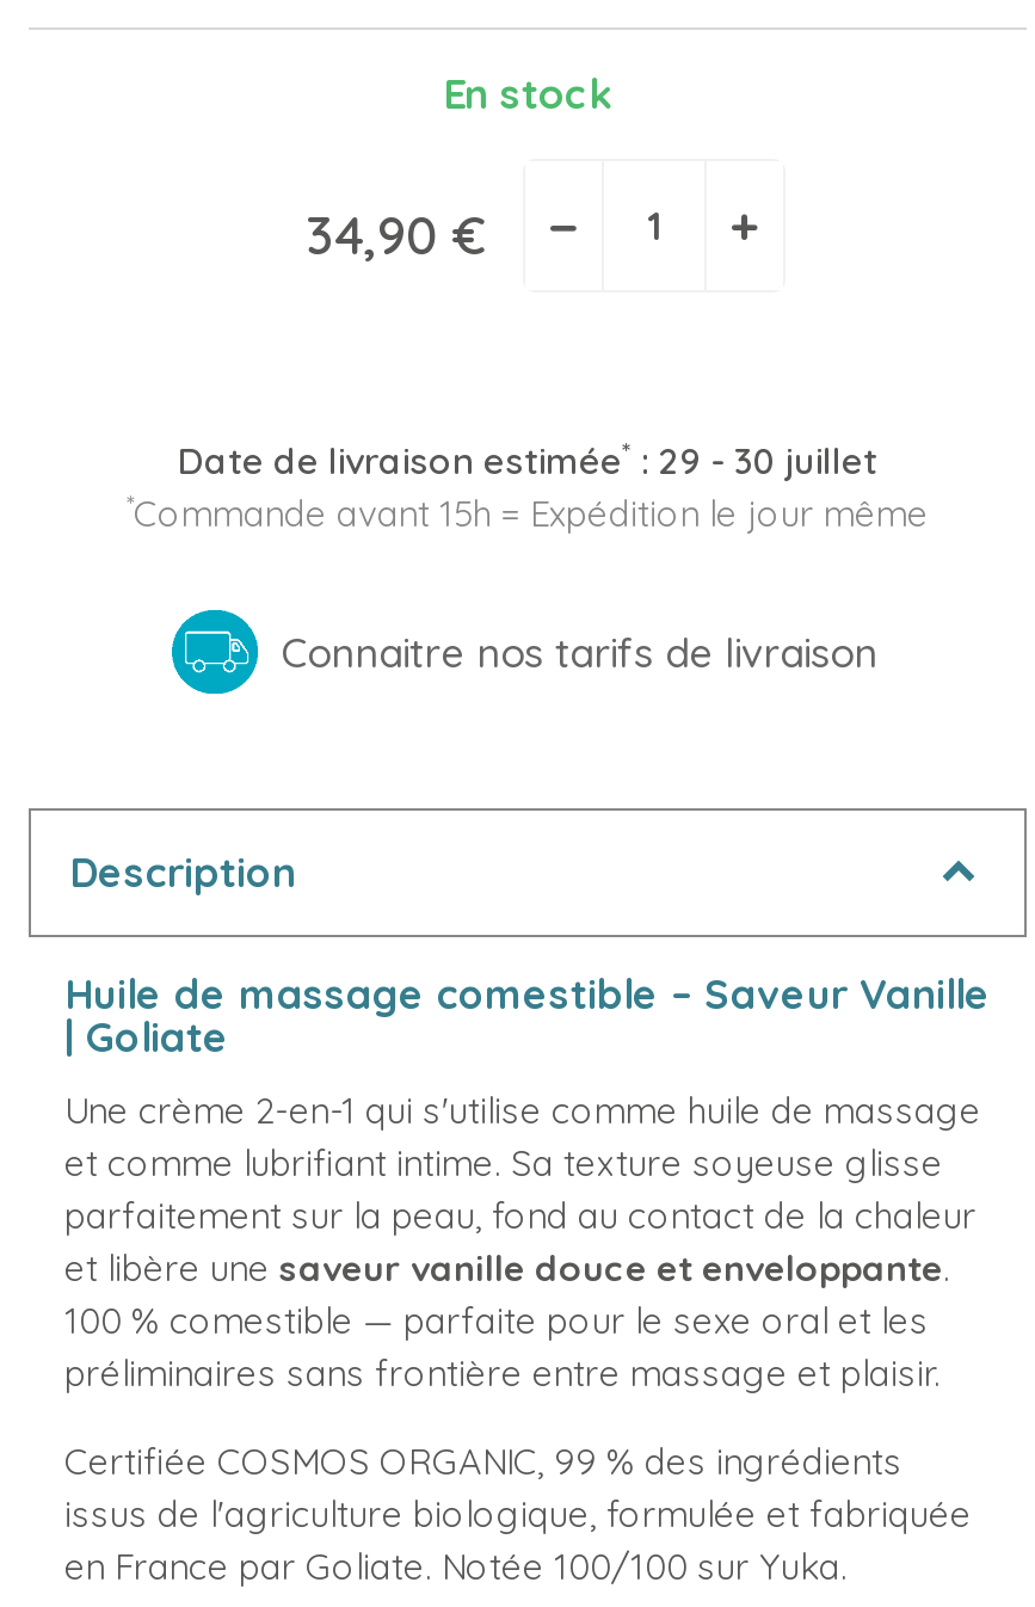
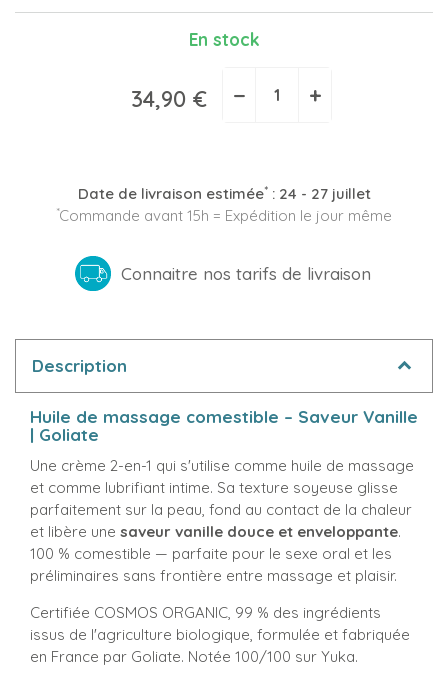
[178,435,877,484] Date de livraison estimée *: 29 - 30 juillet -> [77,183,370,203] Date de livraison estimée *: 24 - 27 juillet

